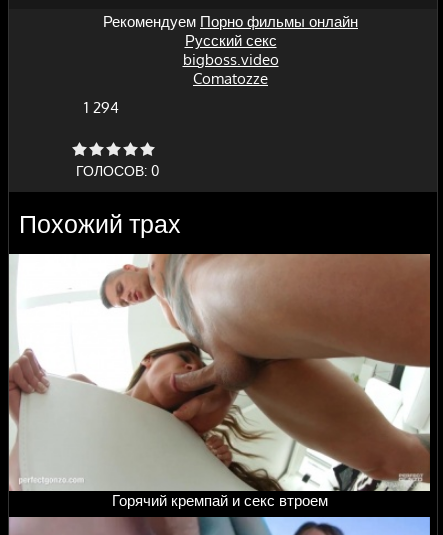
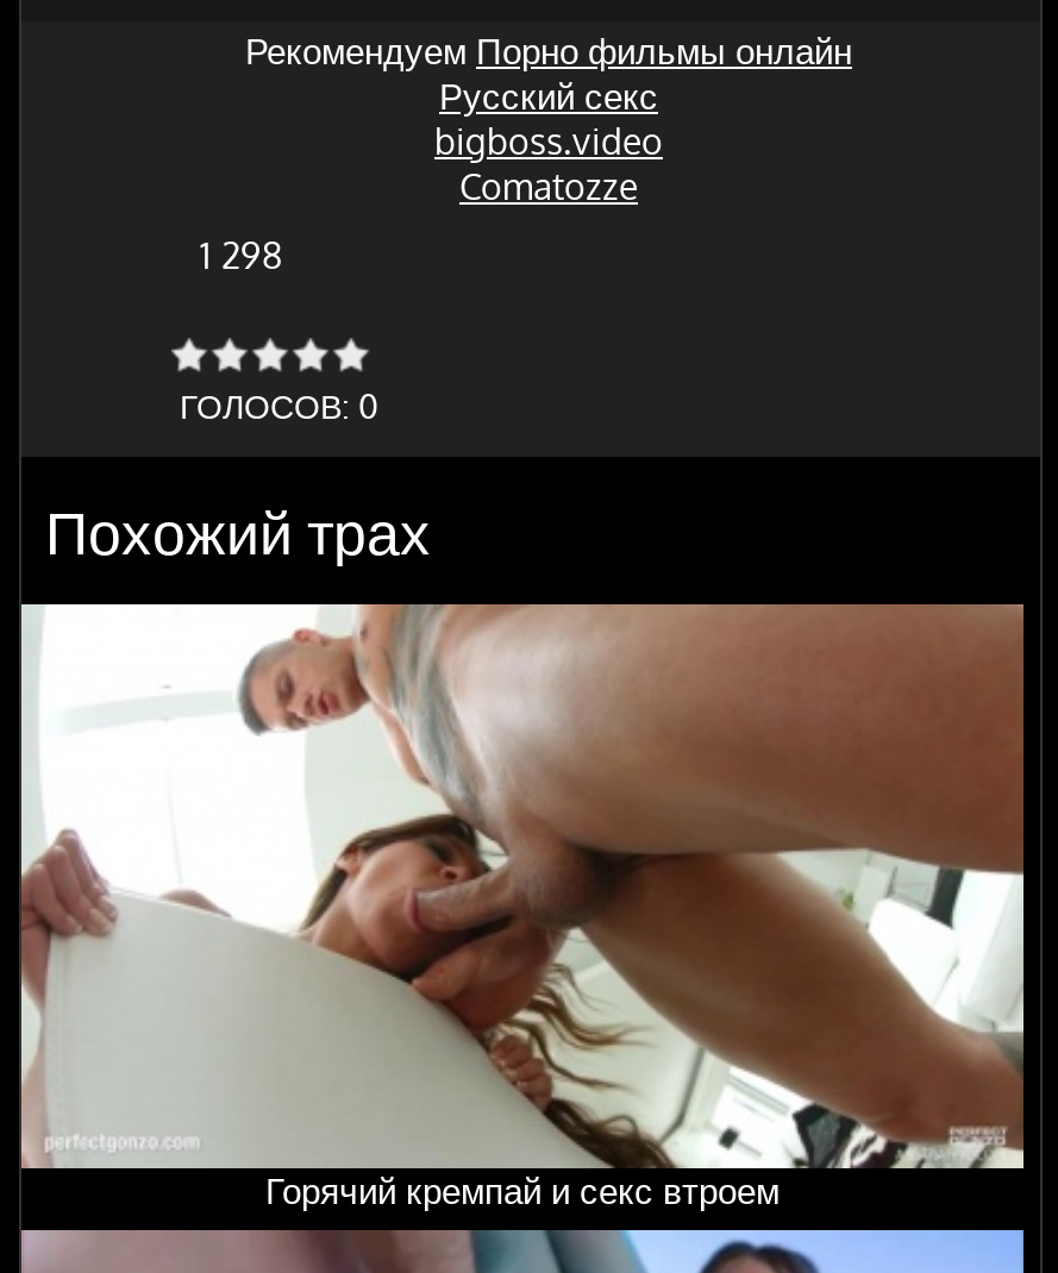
[84,98,119,117] 1 294 -> [200,233,283,278] 1 298

